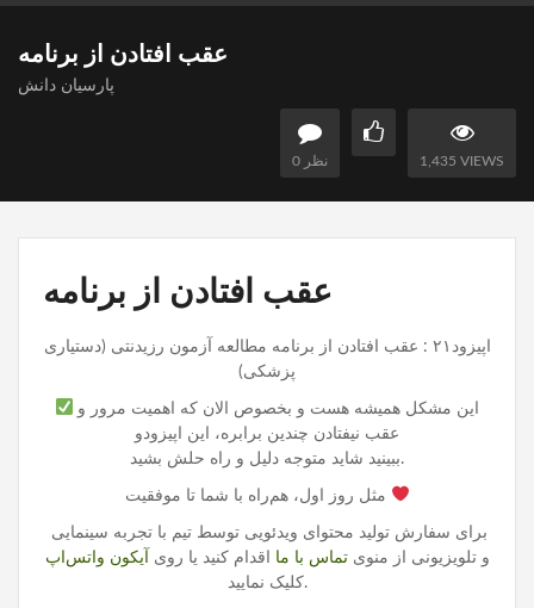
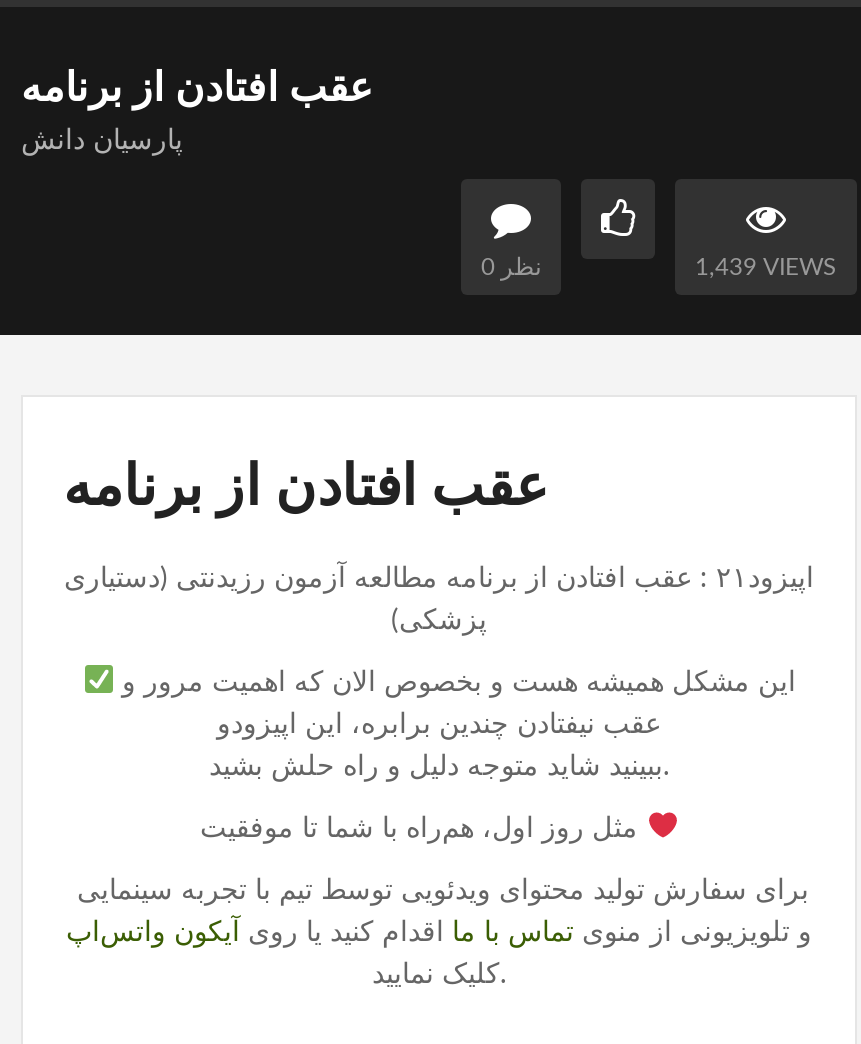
[420,154,504,168] 1,435 VIEWS -> [695,255,837,279] 1,439 VIEWS

